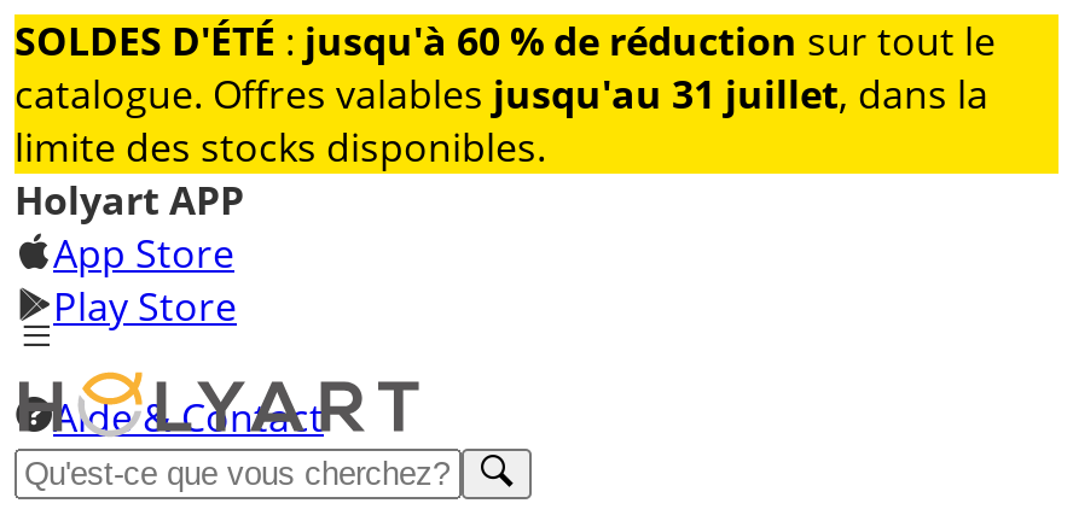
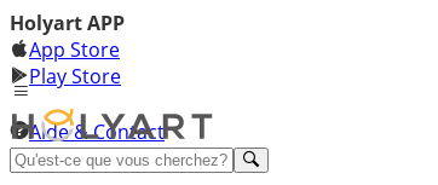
[14,12,1061,176] [image] | SOLDES D'ÉTÉ: jusqu'à 60 % de réduction sur tout le | catalogue. Offres valables jusqu'au 31 juillet, dans la | limite des stocks disponibles. -> none

